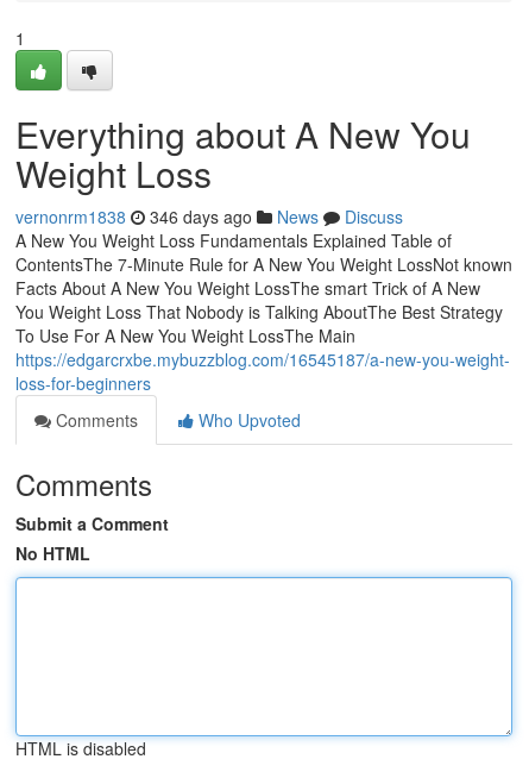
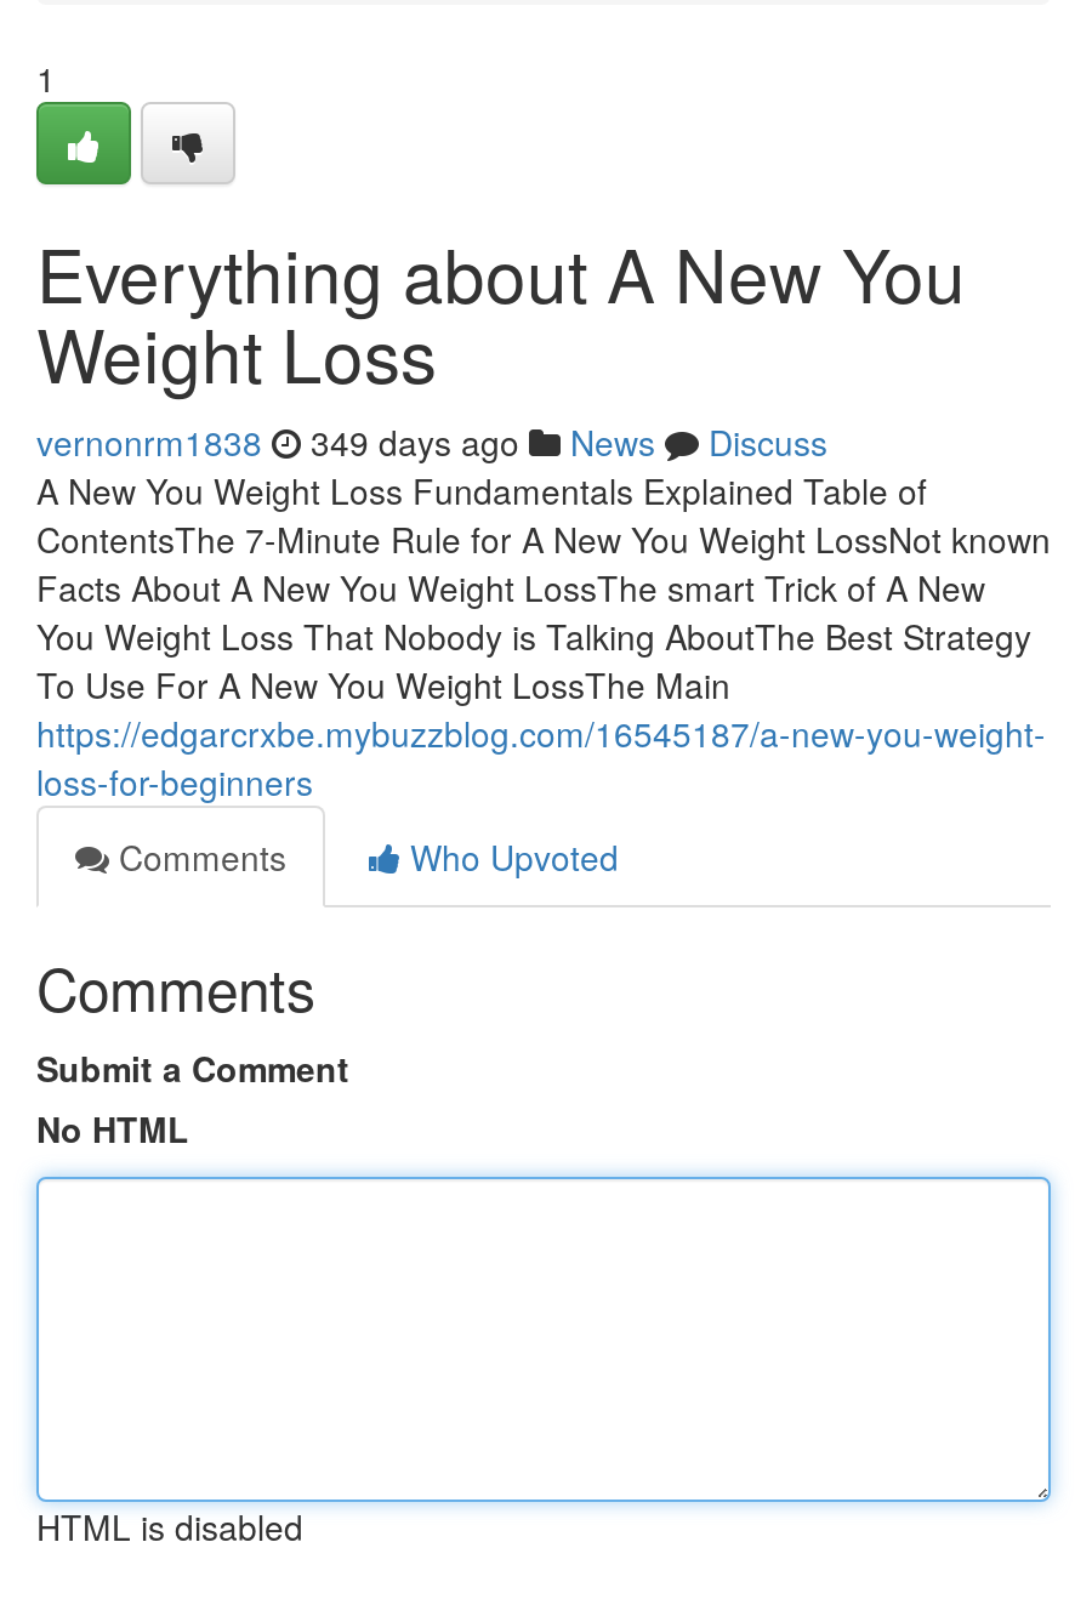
[15,205,403,228] vernonrm1838 346 days ago News Discuss -> [36,417,827,466] vernonrm1838 349 days ago News Discuss

